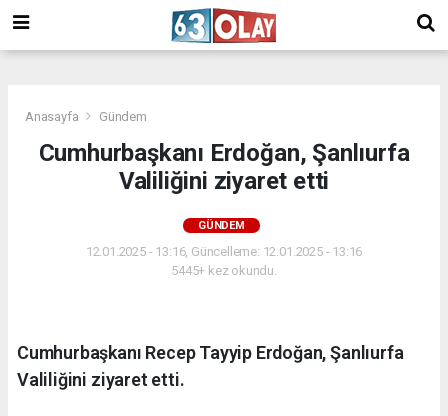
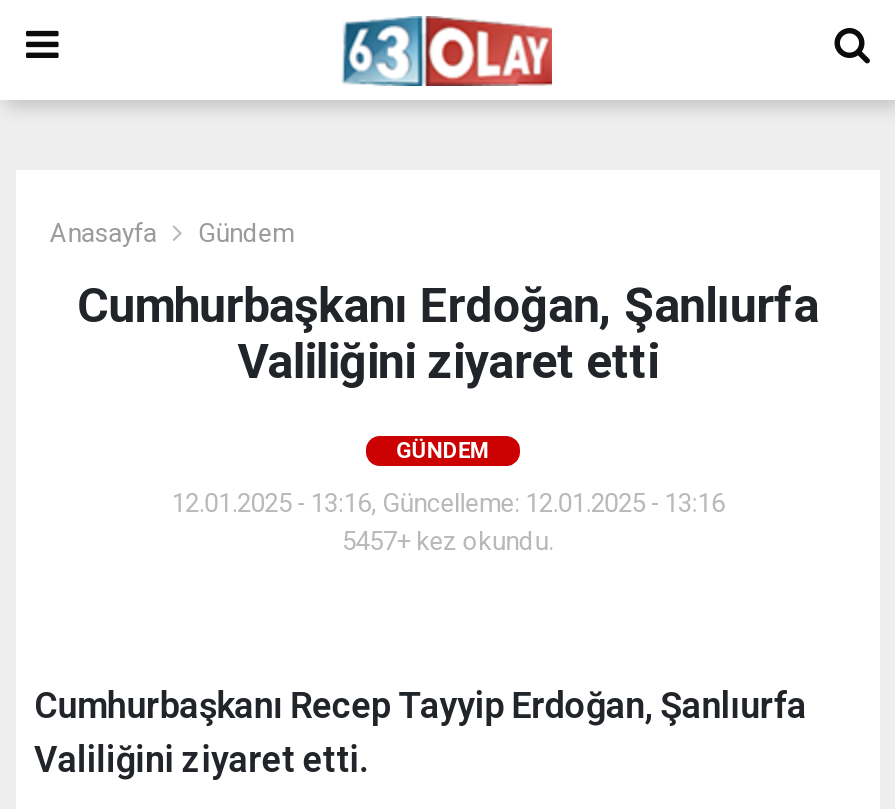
[171,263,277,278] 5445+ kez okundu. -> [342,526,554,556] 5457+ kez okundu.

